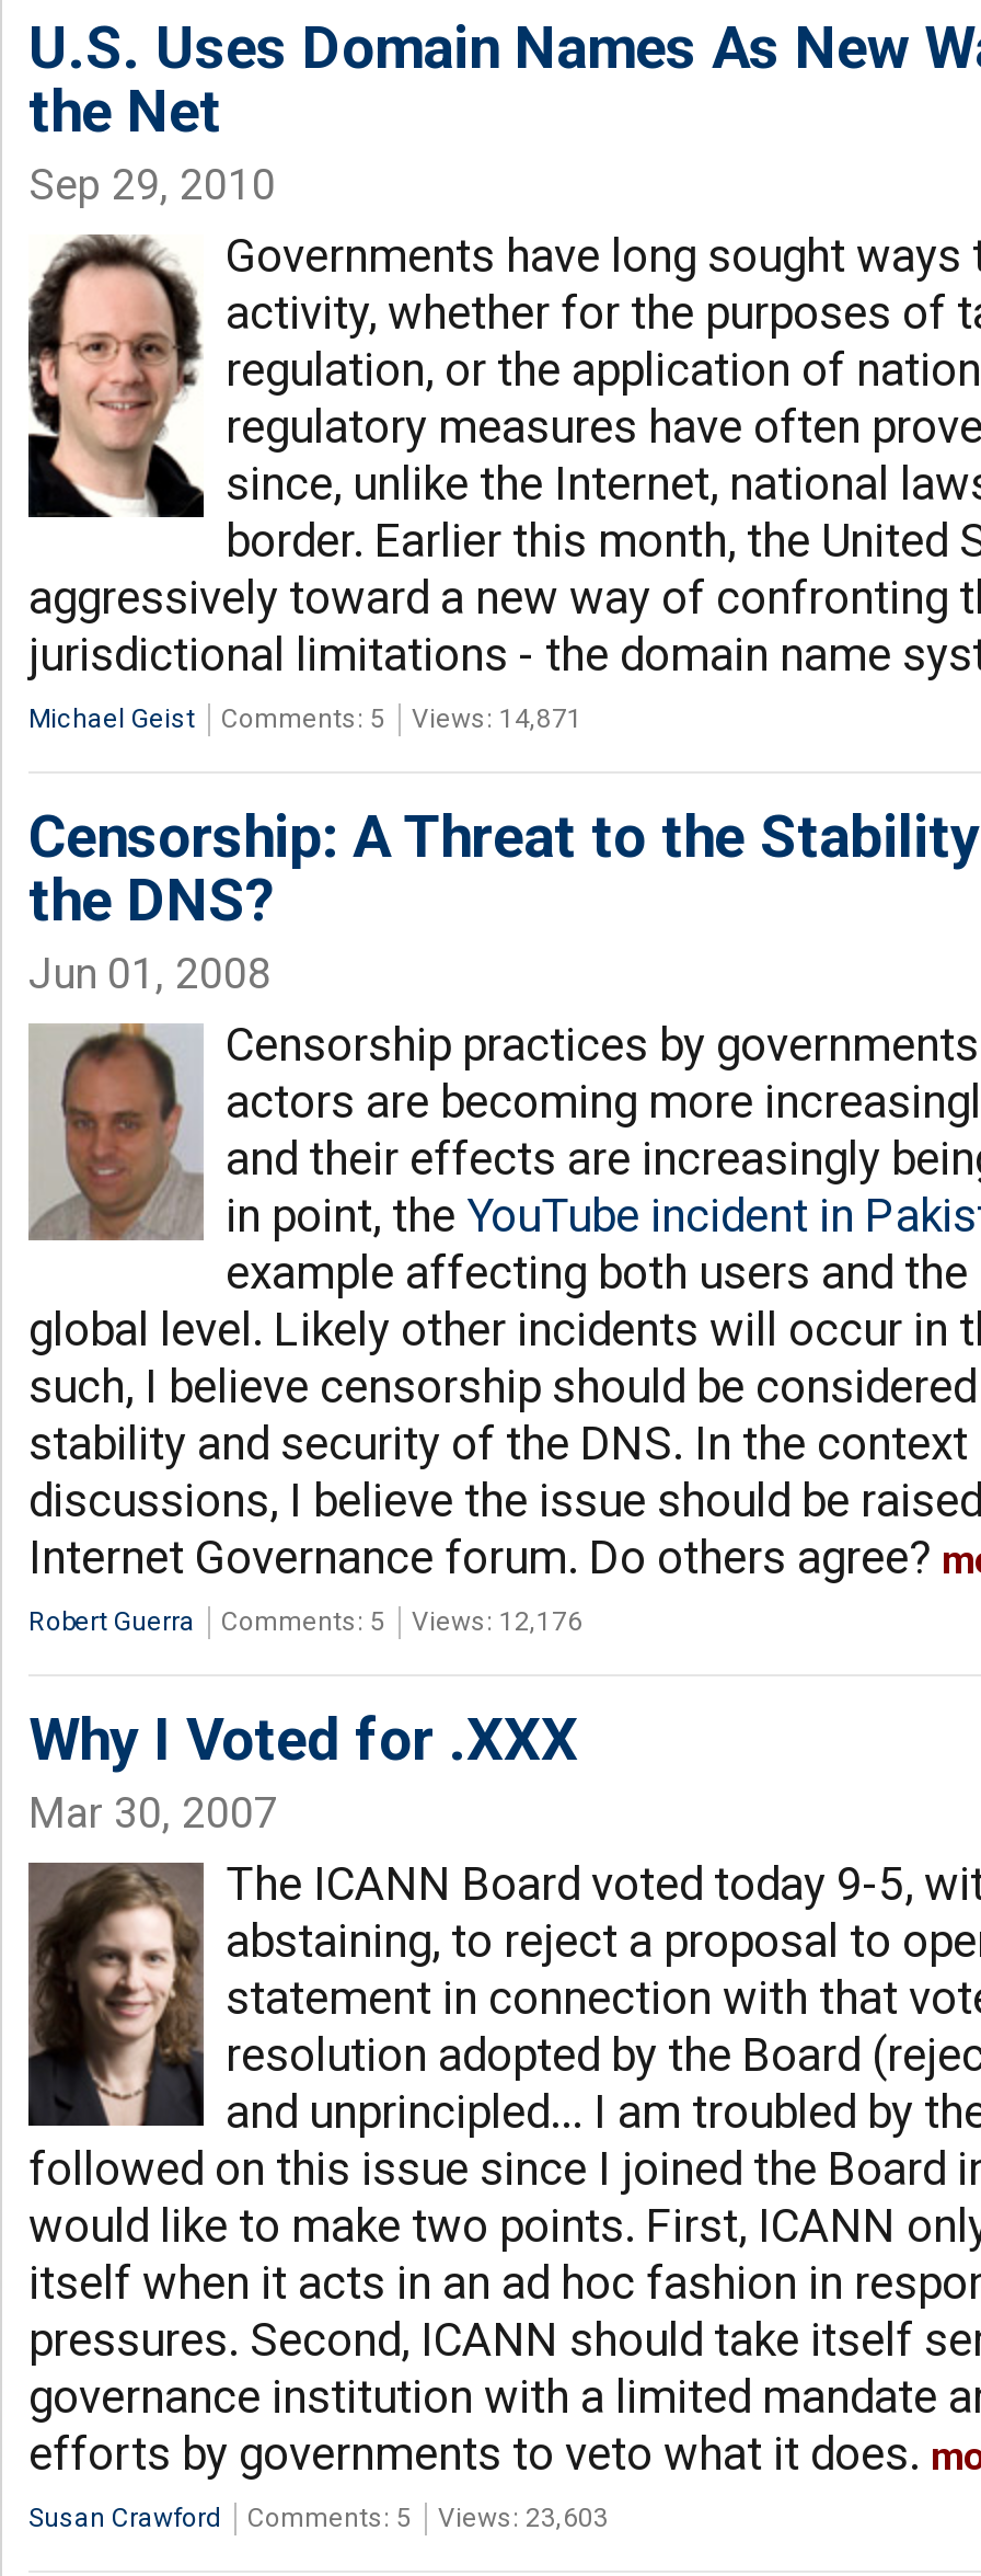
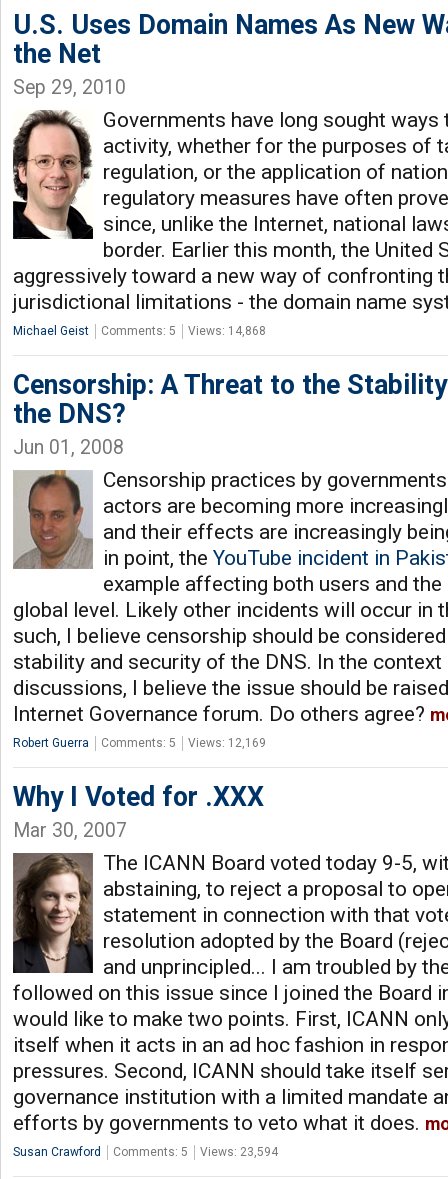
[28,703,582,734] Michael Geist Comments: 5 Views: 14,871 -> [13,324,266,338] Michael Geist Comments: 5 Views: 14,868
[28,1606,582,1637] Robert Guerra Comments: 5 Views: 12,176 -> [13,736,266,750] Robert Guerra Comments: 5 Views: 12,169
[28,2503,609,2533] Susan Crawford Comments: 5 Views: 23,603 -> [13,1145,278,1159] Susan Crawford Comments: 5 Views: 23,594

